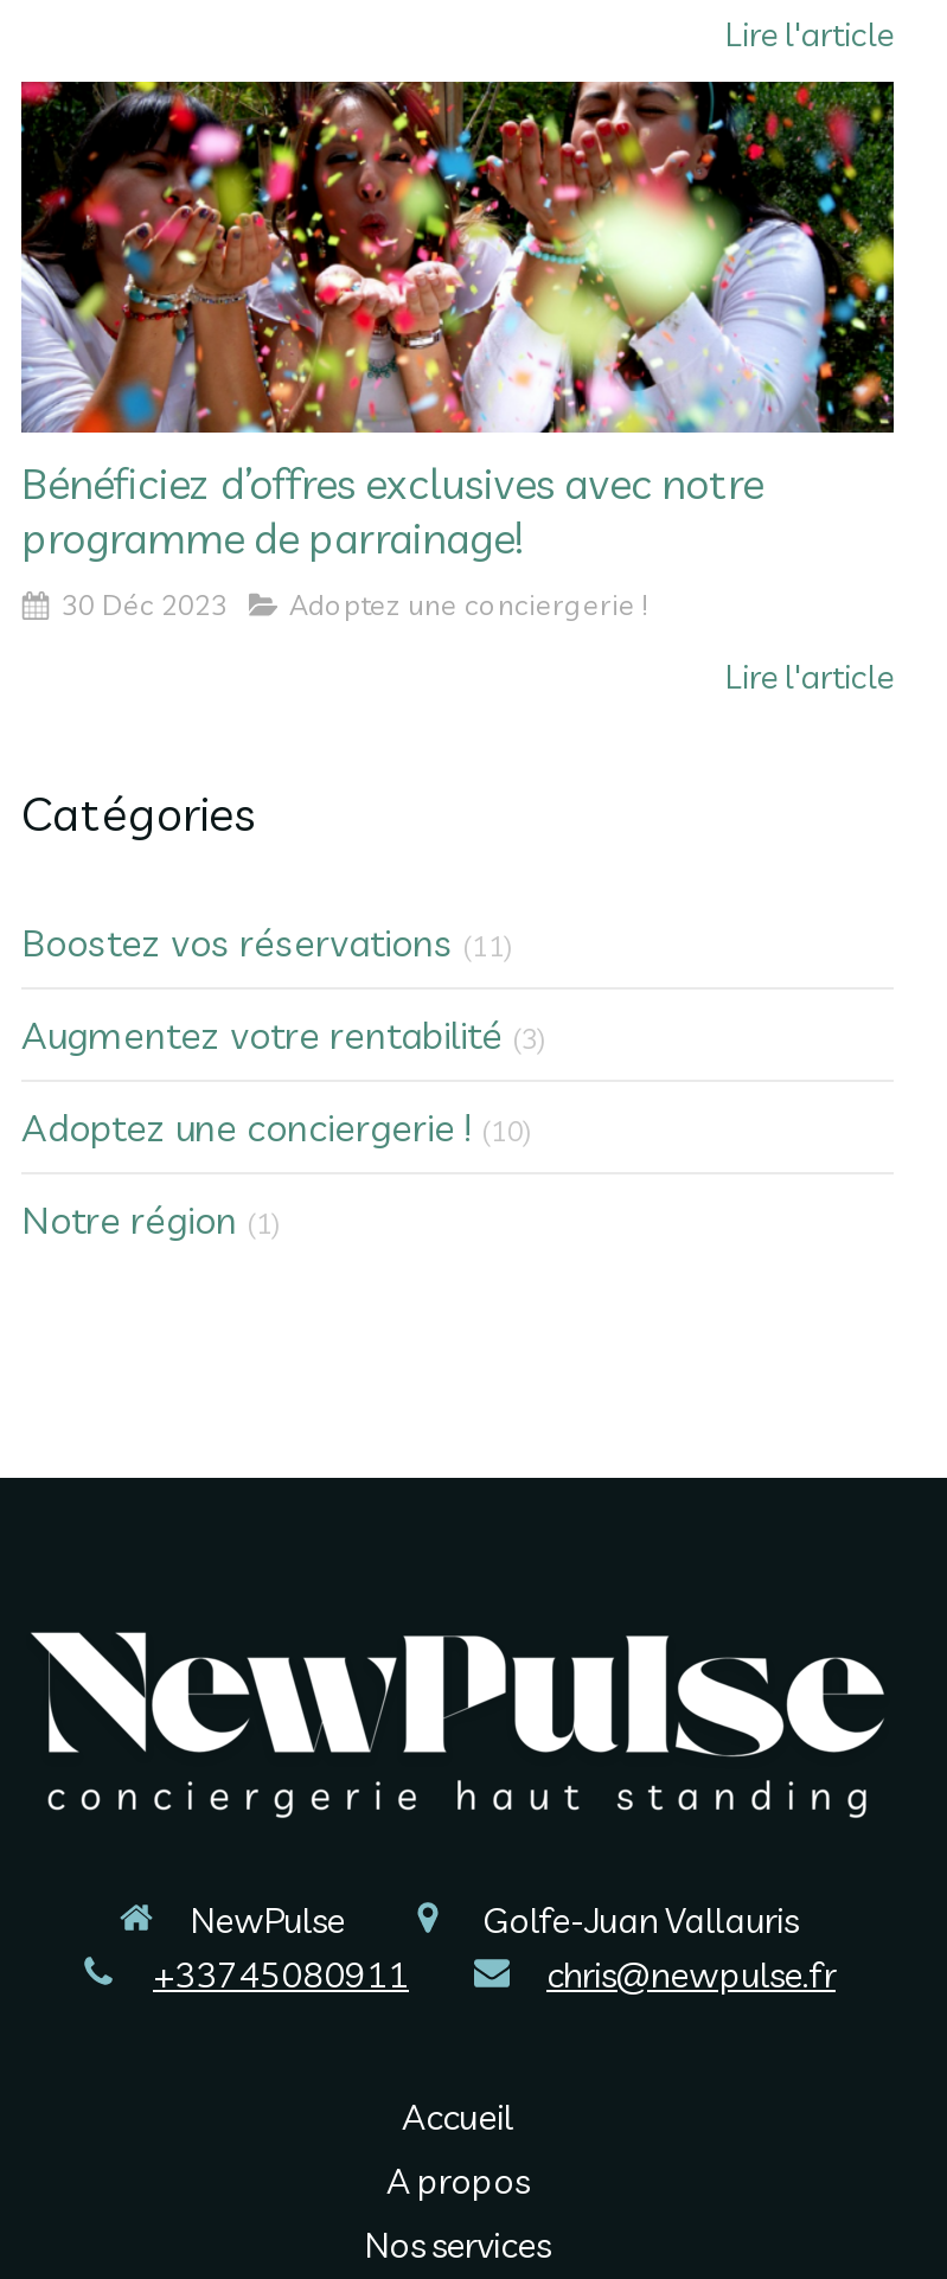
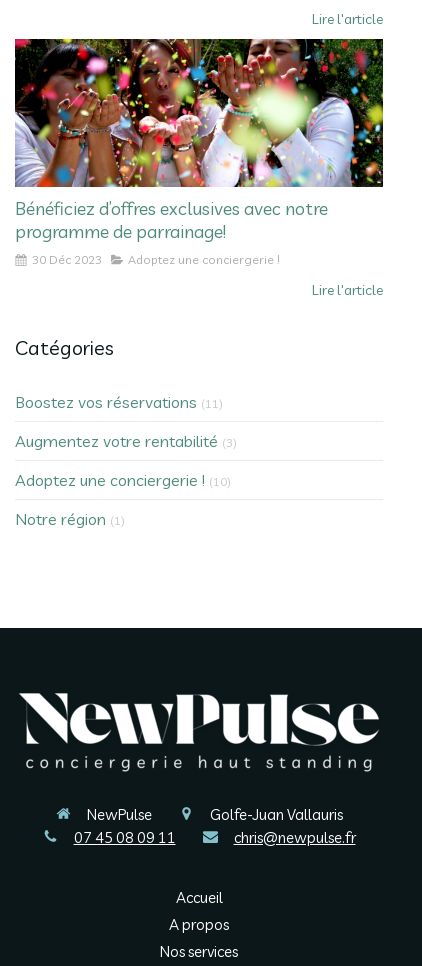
[153,1952,409,1997] +33745080911 -> [73,828,175,847] 07 45 08 09 11

